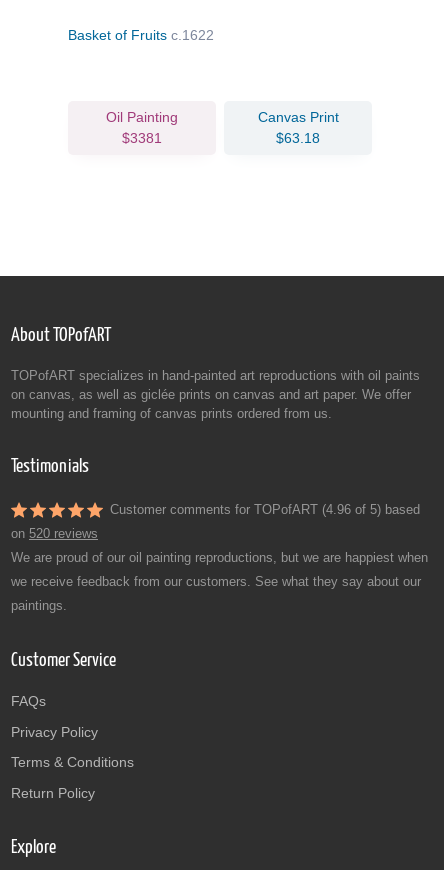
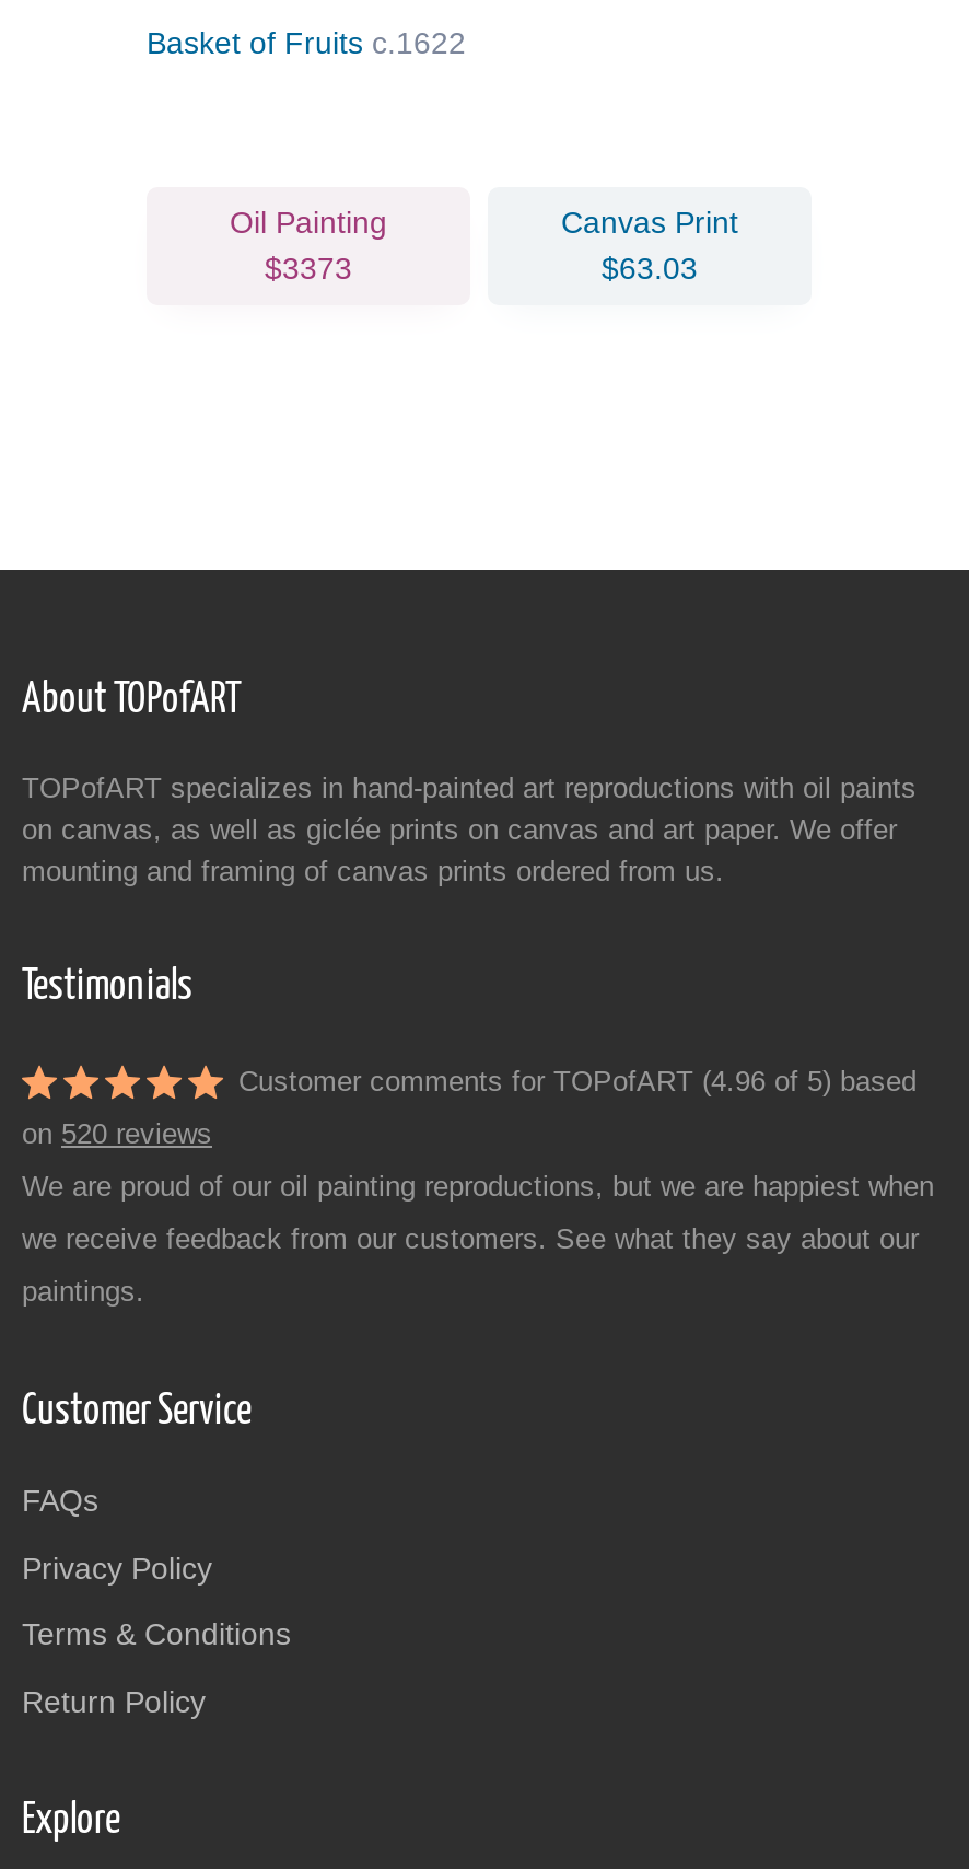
[122,130,162,146] $3381 -> [265,251,352,286] $3373
[276,130,320,146] $63.18 -> [602,251,698,286] $63.03

